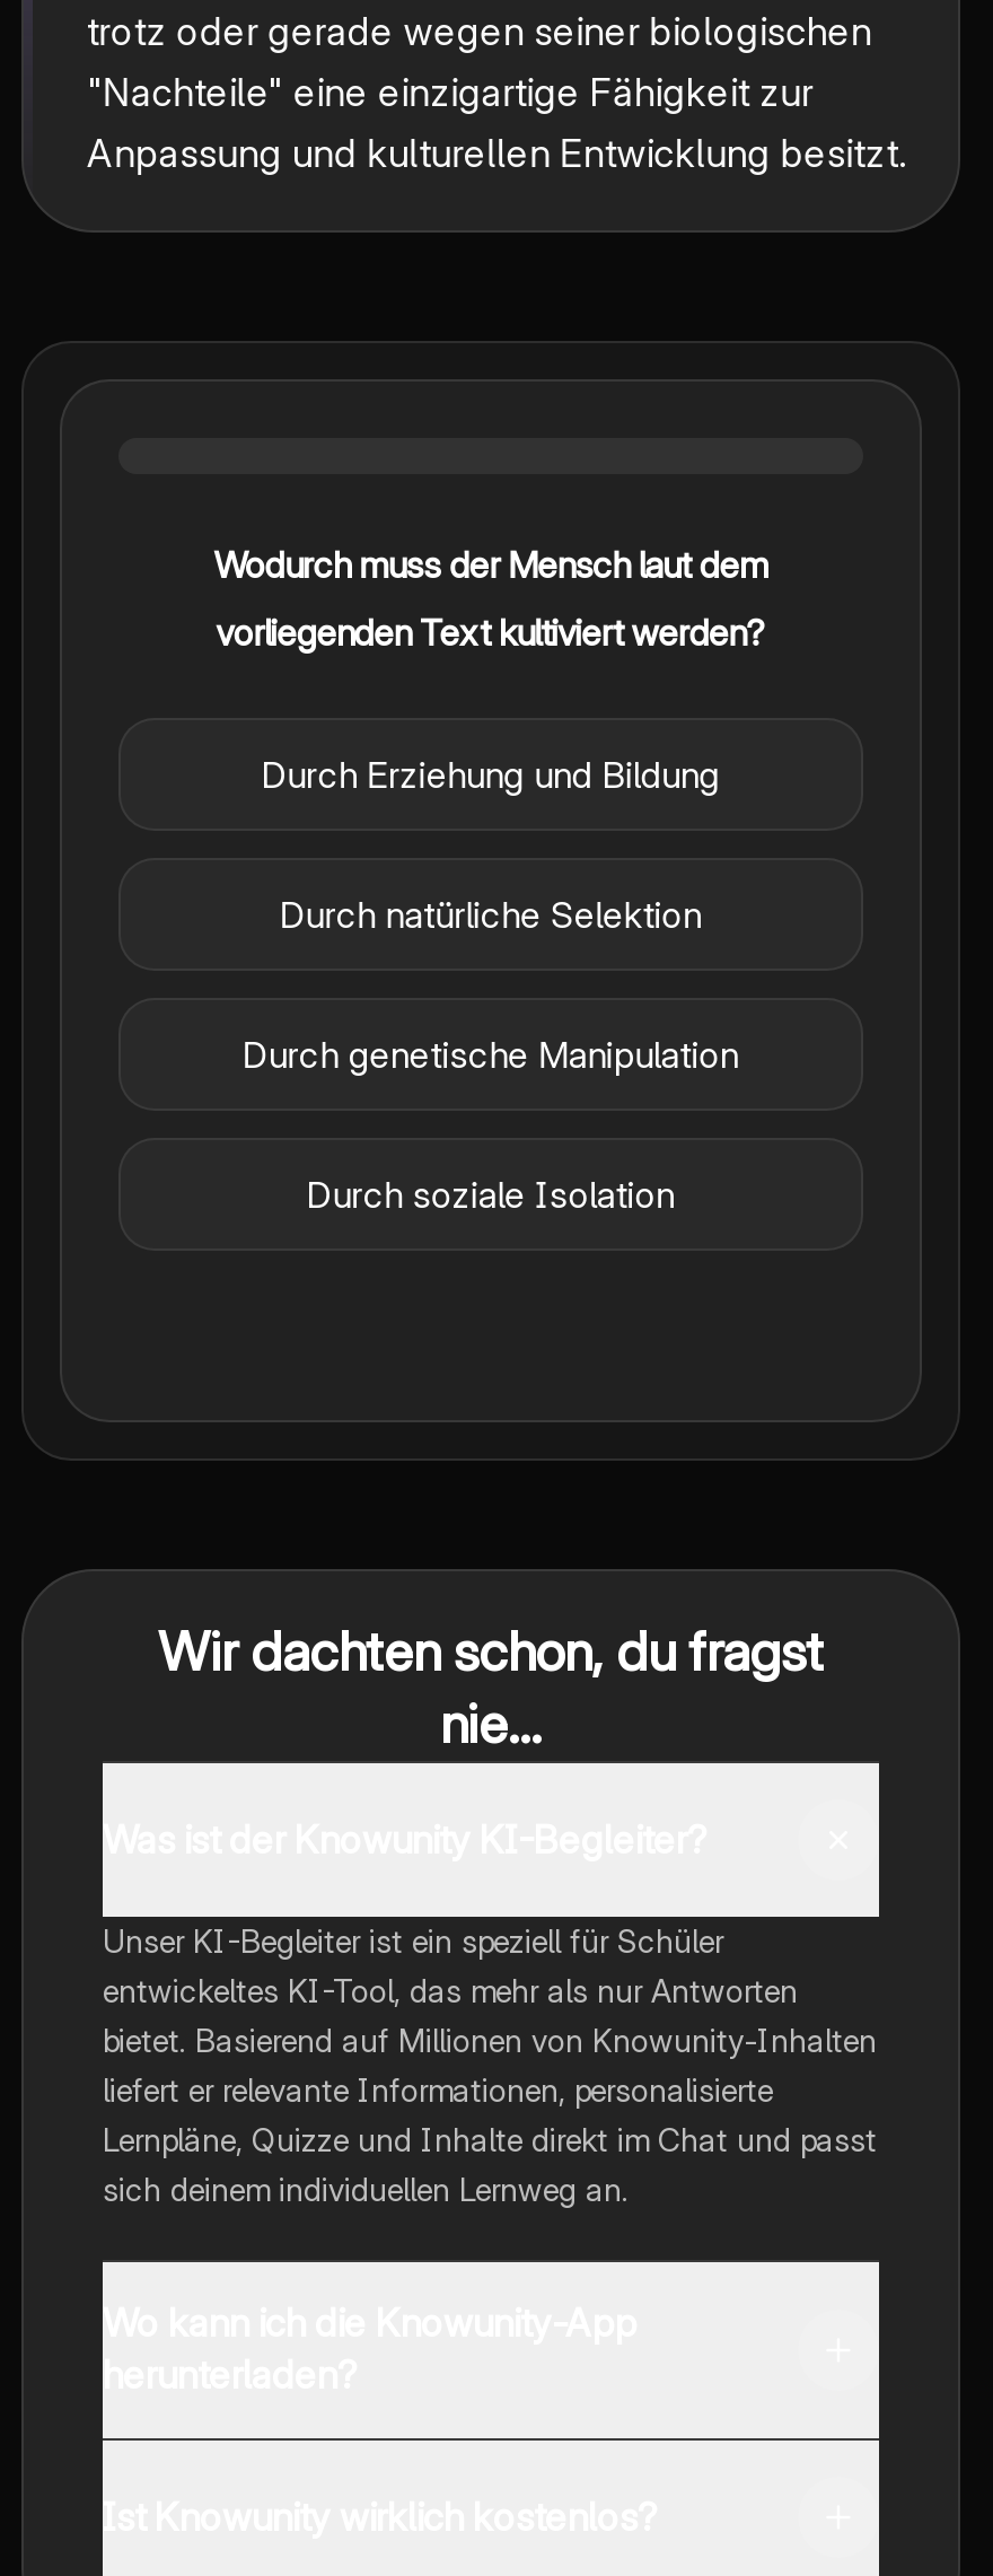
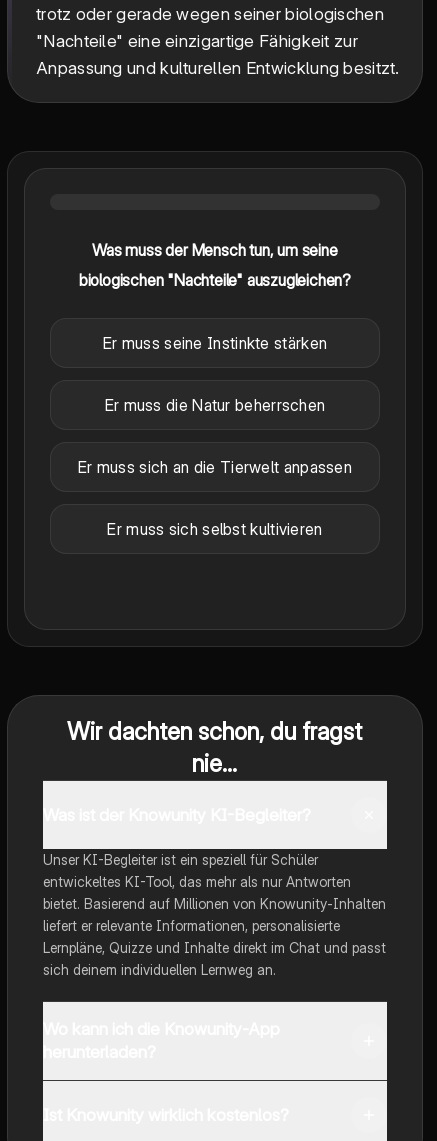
[214,543,768,588] Wodurch muss der Mensch laut dem -> [92,240,338,260] Was muss der Mensch tun, um seine
[216,610,766,655] vorliegenden Text kultiviert werden? -> [79,270,351,290] biologischen "Nachteile" auszugleichen?
[262,752,720,798] Durch Erziehung und Bildung -> [103,333,327,353] Er muss seine Instinkte stärken
[280,892,702,938] Durch natürliche Selektion -> [105,395,325,415] Er muss die Natur beherrschen
[243,1032,739,1078] Durch genetische Manipulation -> [78,457,352,477] Er muss sich an die Tierwelt anpassen
[307,1172,675,1218] Durch soziale Isolation -> [107,519,323,539] Er muss sich selbst kultivieren

